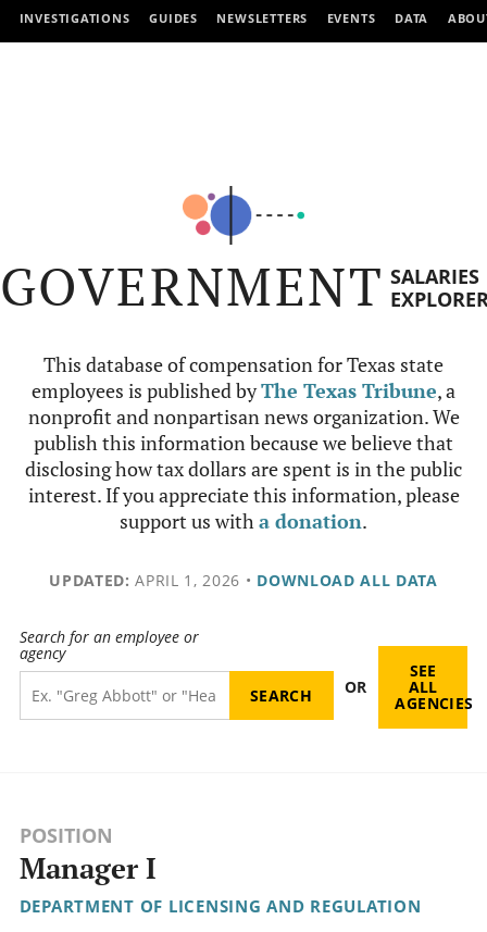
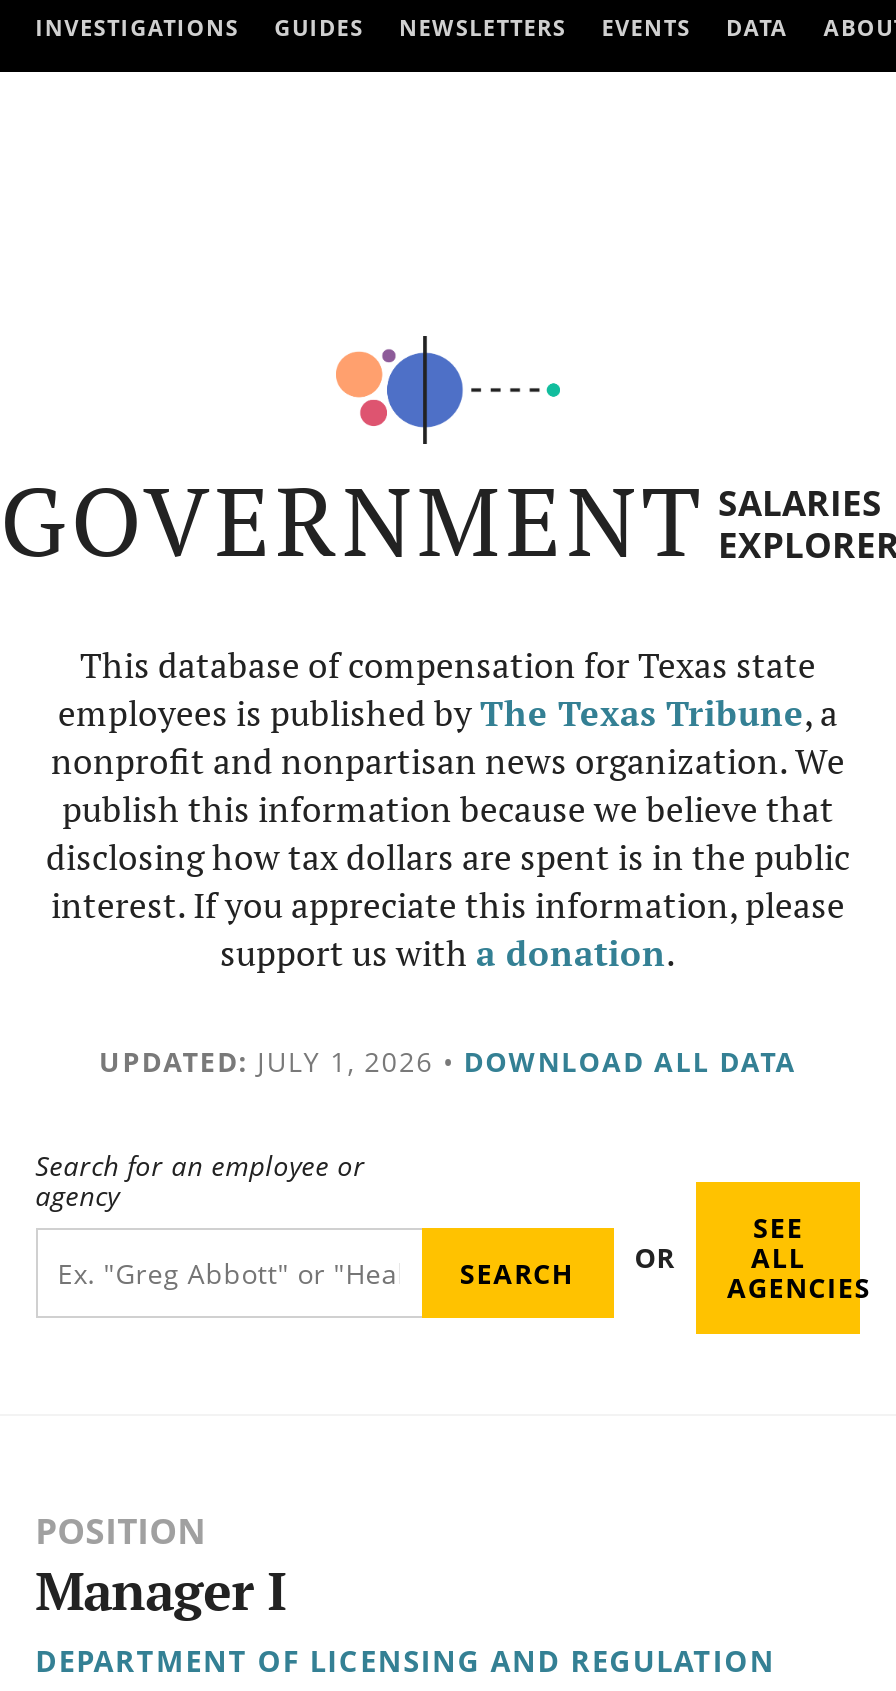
[49,570,438,591] UPDATED: APRIL 1, 2026 • DOWNLOAD ALL DATA -> [99,1042,797,1080] UPDATED: JULY 1, 2026 • DOWNLOAD ALL DATA

